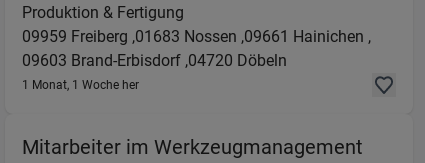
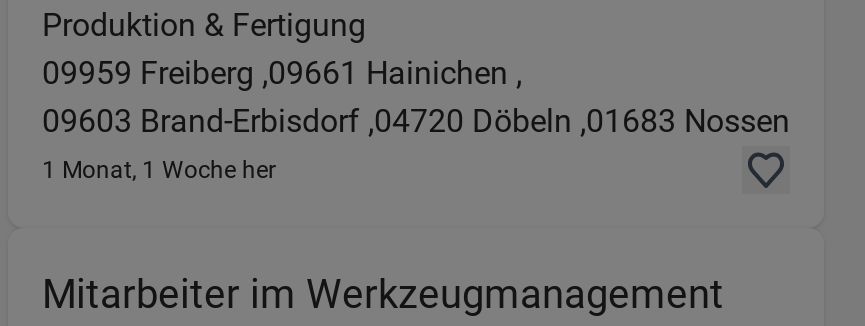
[22,27,371,70] 09959 Freiberg , 01683 Nossen , 09661 Hainichen , | 09603 Brand-Erbisdorf , 04720 Döbeln -> [42,54,790,140] 09959 Freiberg , 09661 Hainichen , | 09603 Brand-Erbisdorf , 04720 Döbeln , 01683 Nossen

